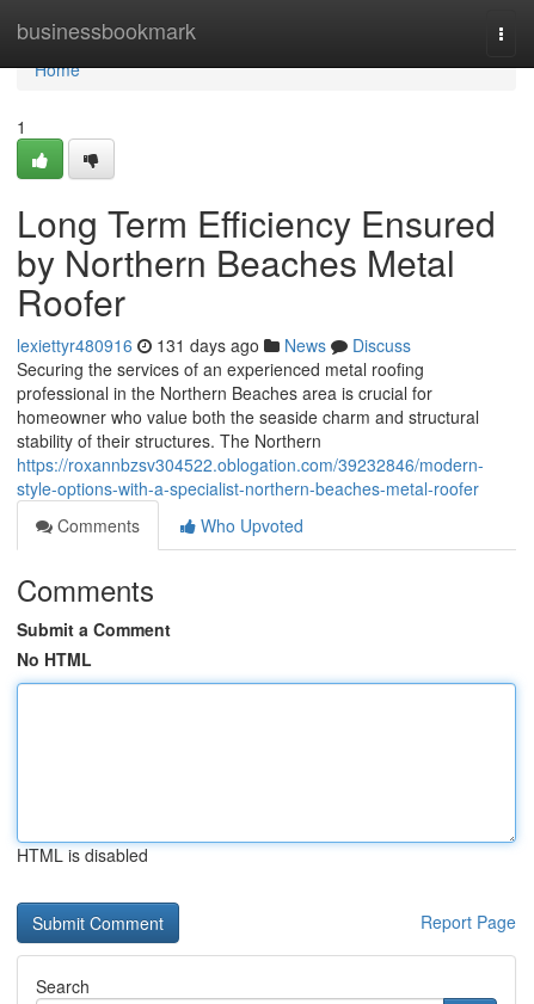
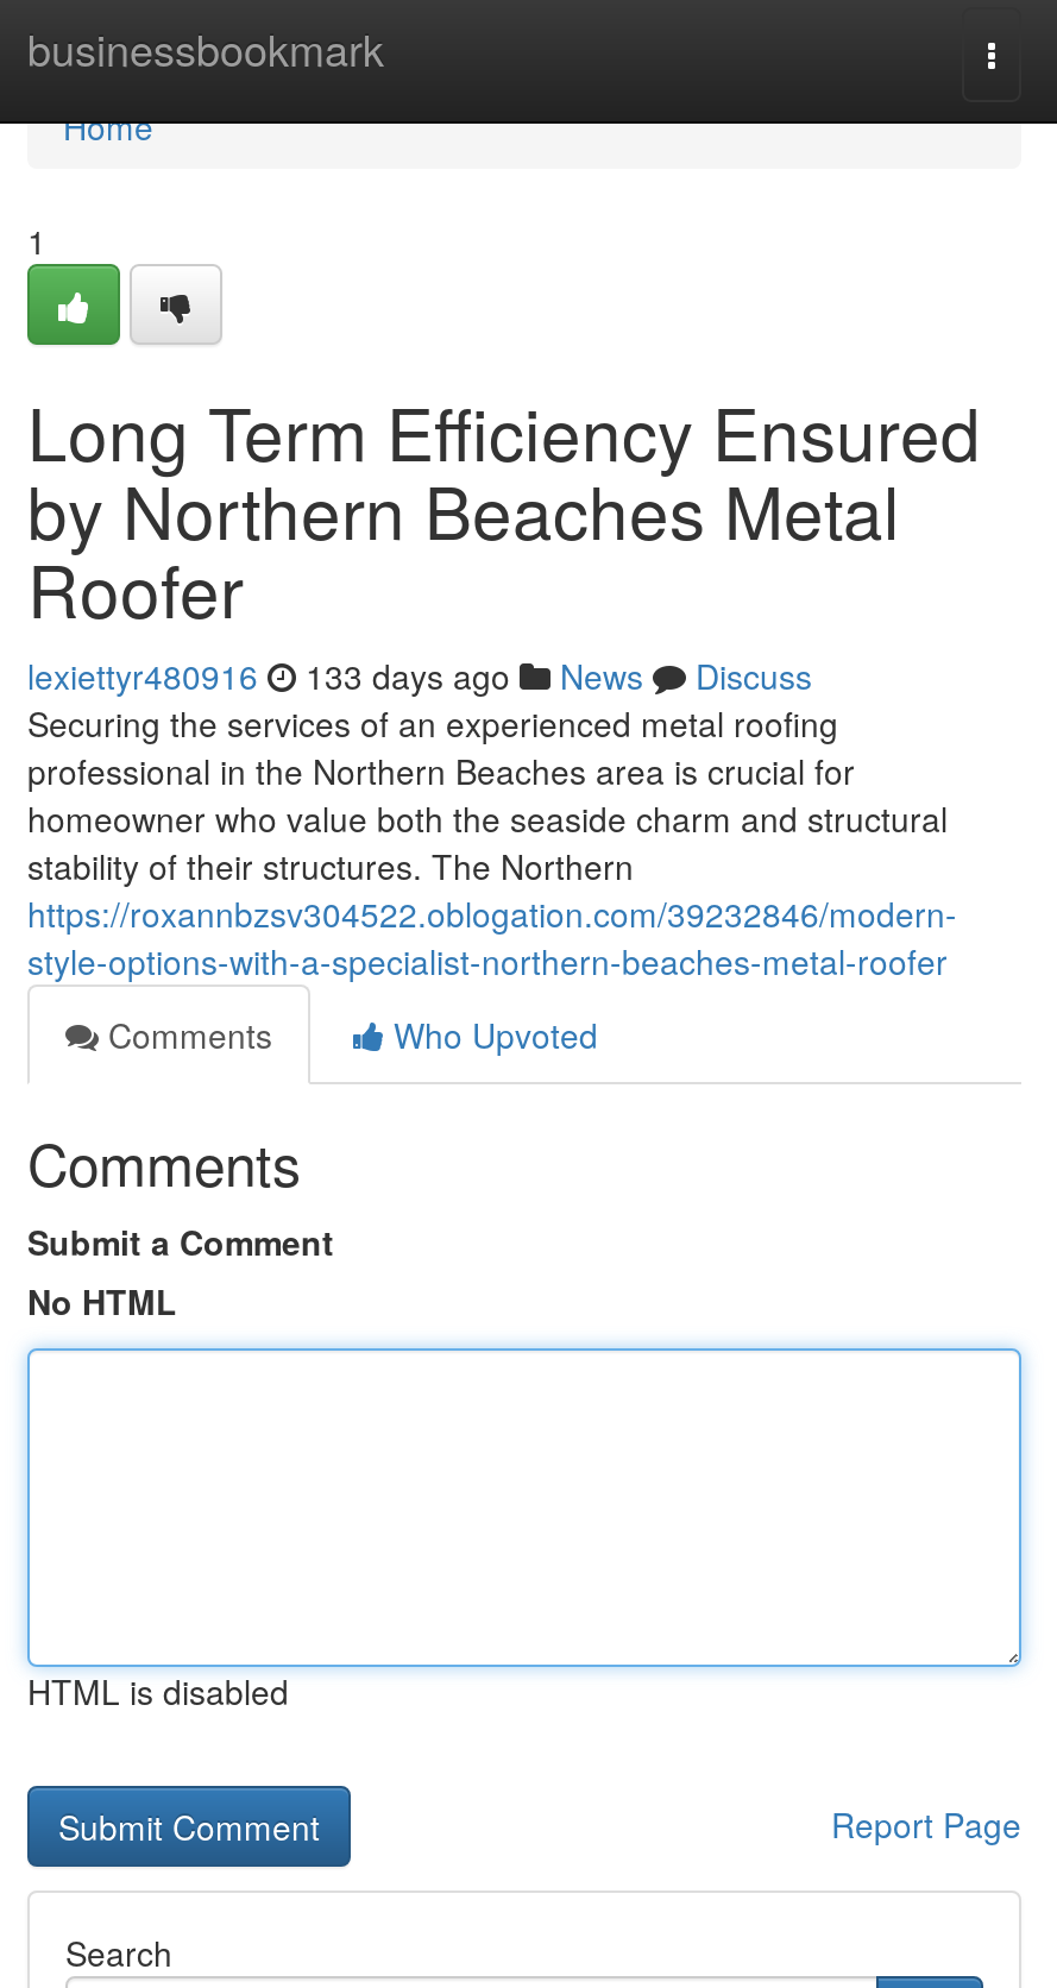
[17,333,411,357] lexiettyr480916 131 days ago News Discuss -> [27,652,812,699] lexiettyr480916 133 days ago News Discuss

